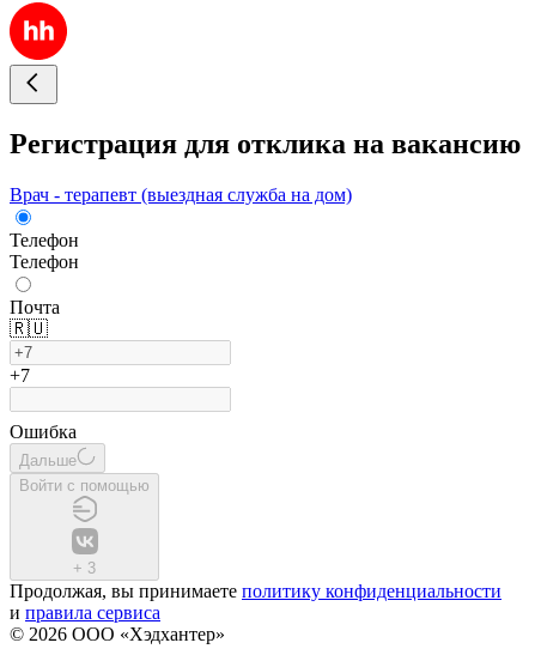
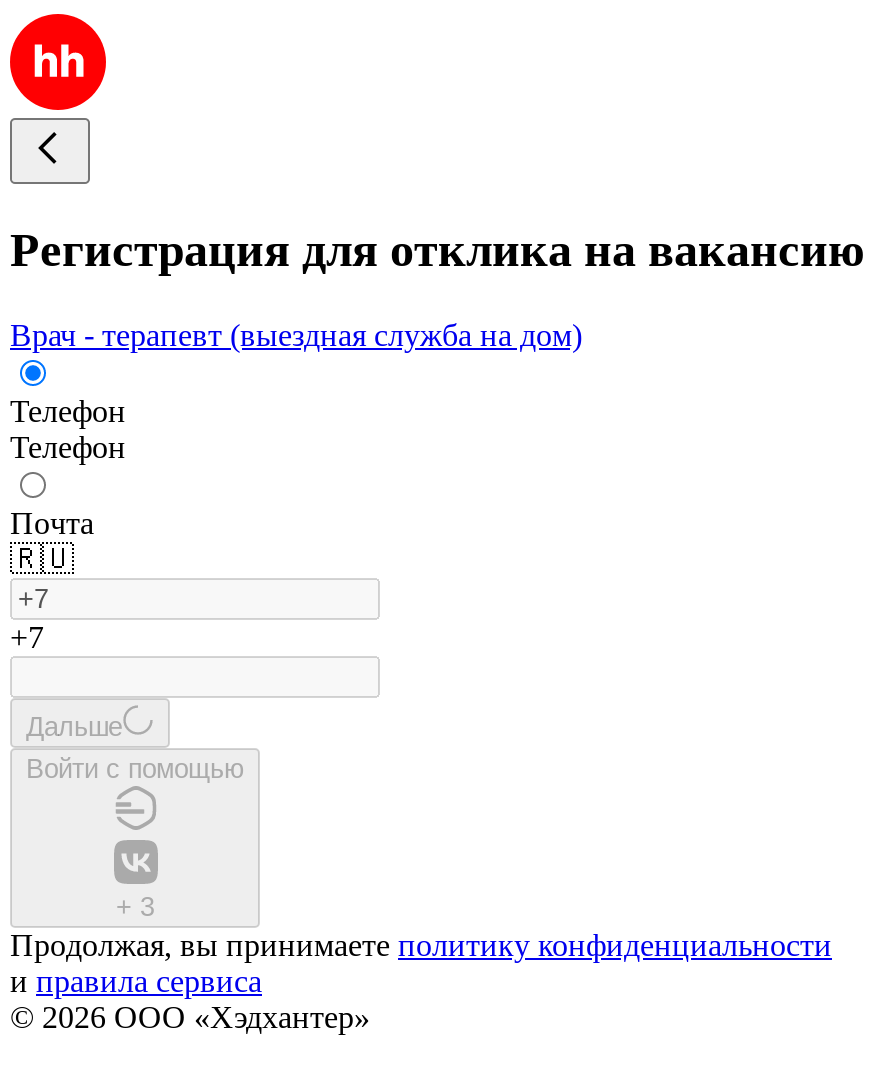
[10,421,77,442] Ошибка -> none

